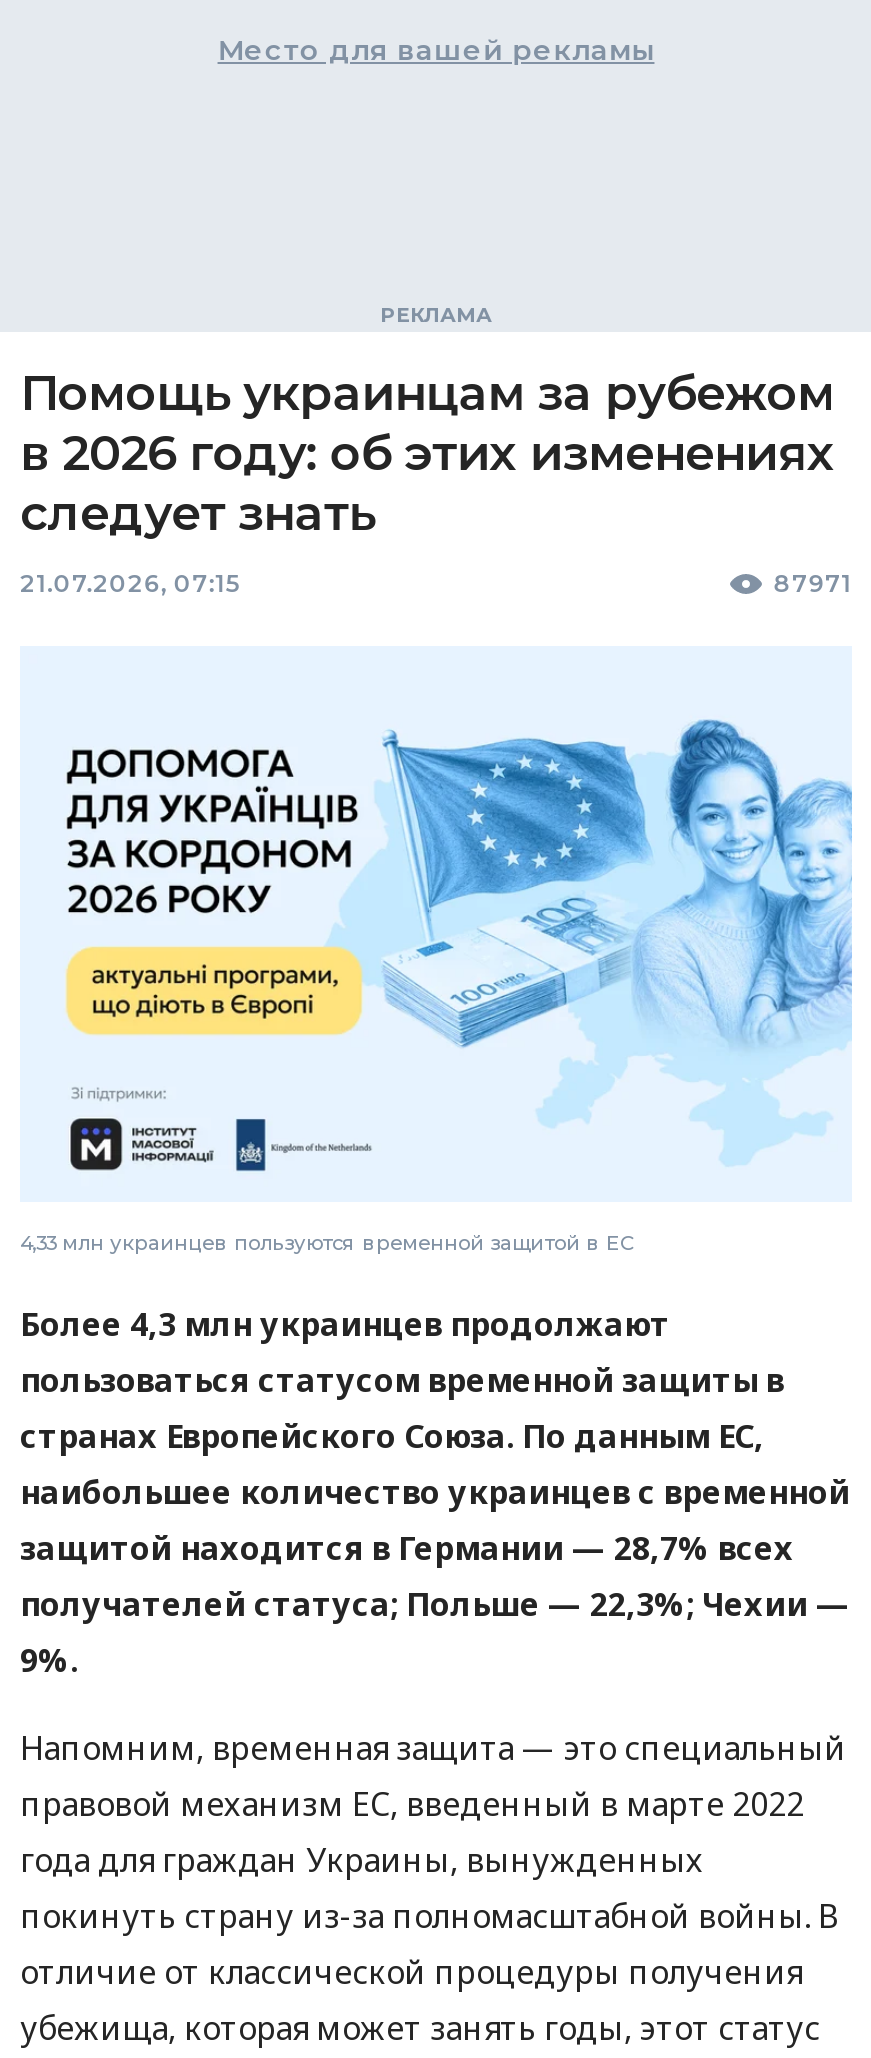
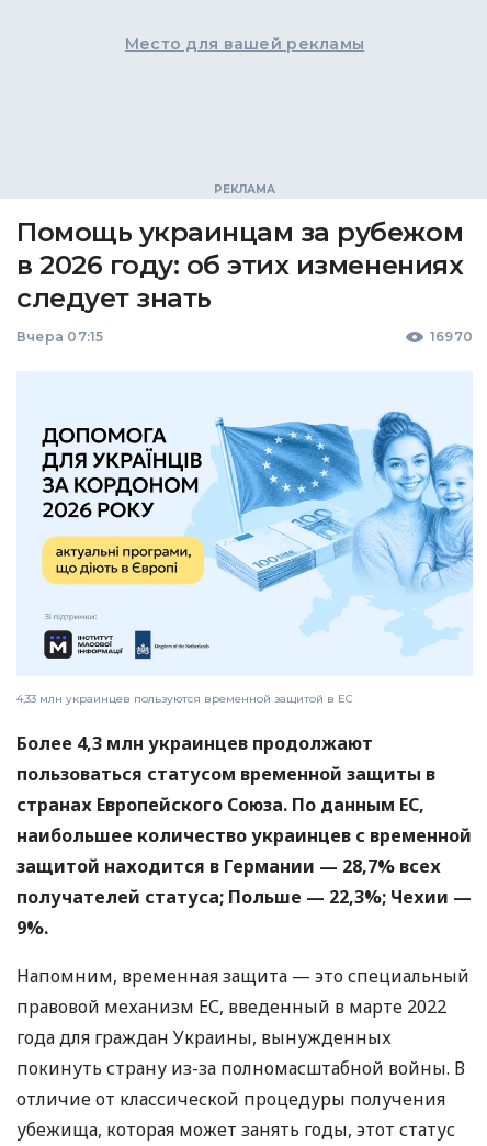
[20,569,852,599] 21.07.2026, 07:15 | 87971 -> [16,329,473,345] Вчера 07:15 | 16970

